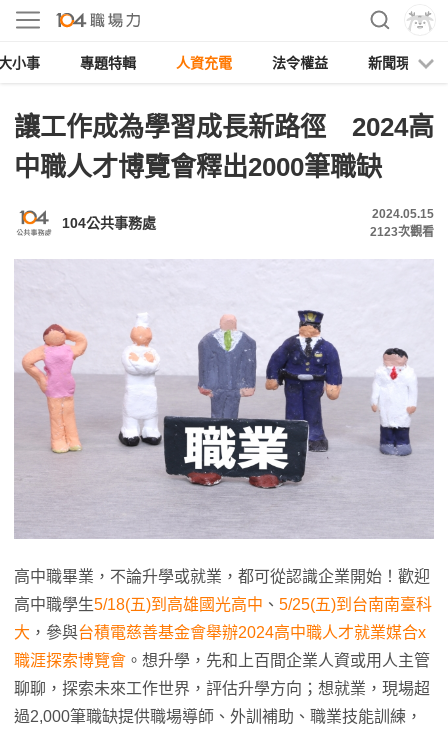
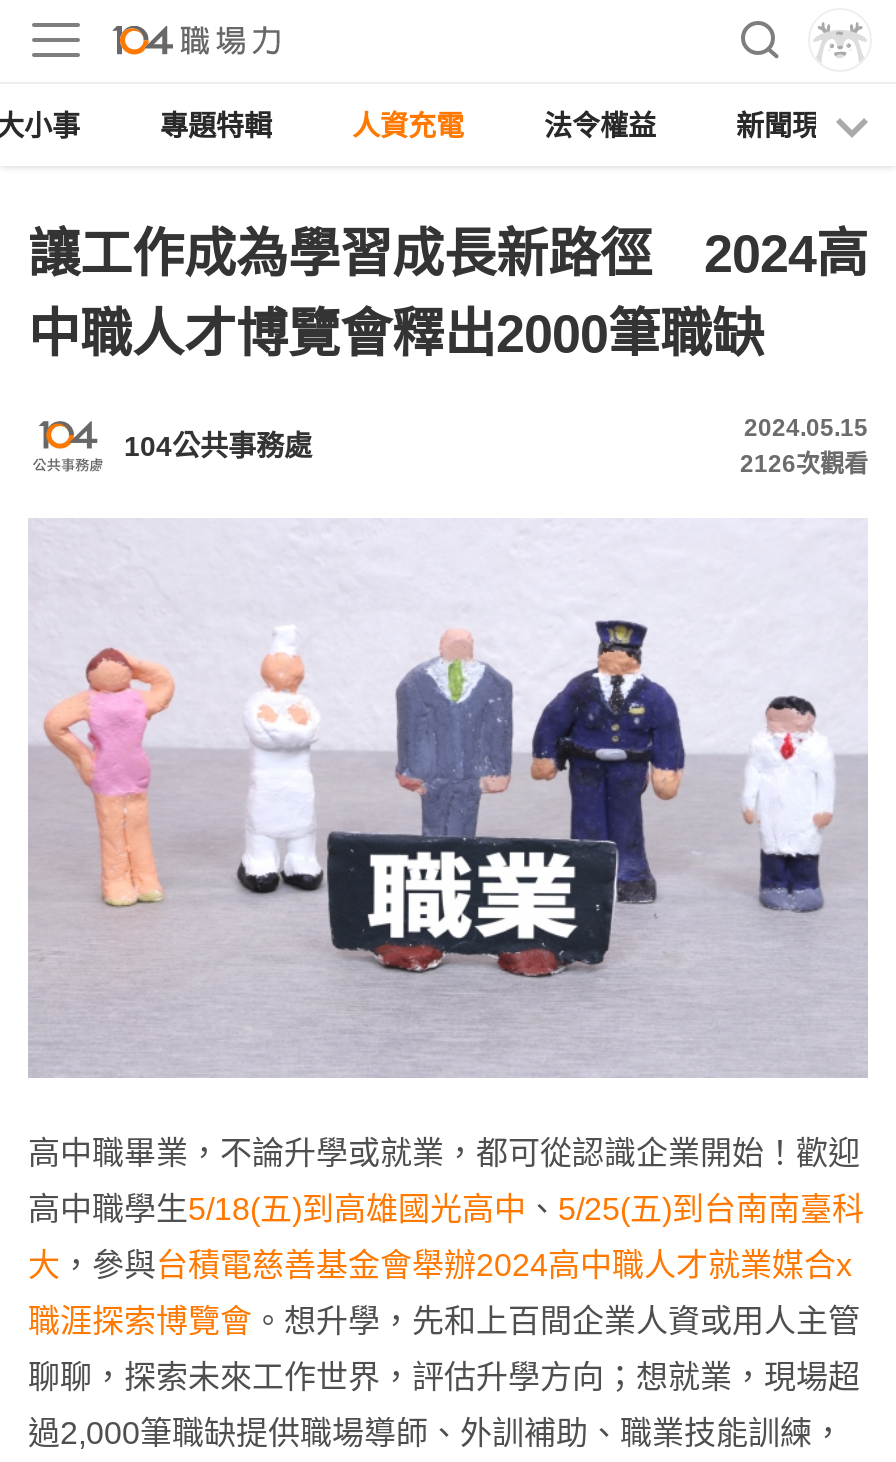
[370,225,434,239] 2123次觀看 -> [740,450,868,478] 2126次觀看

